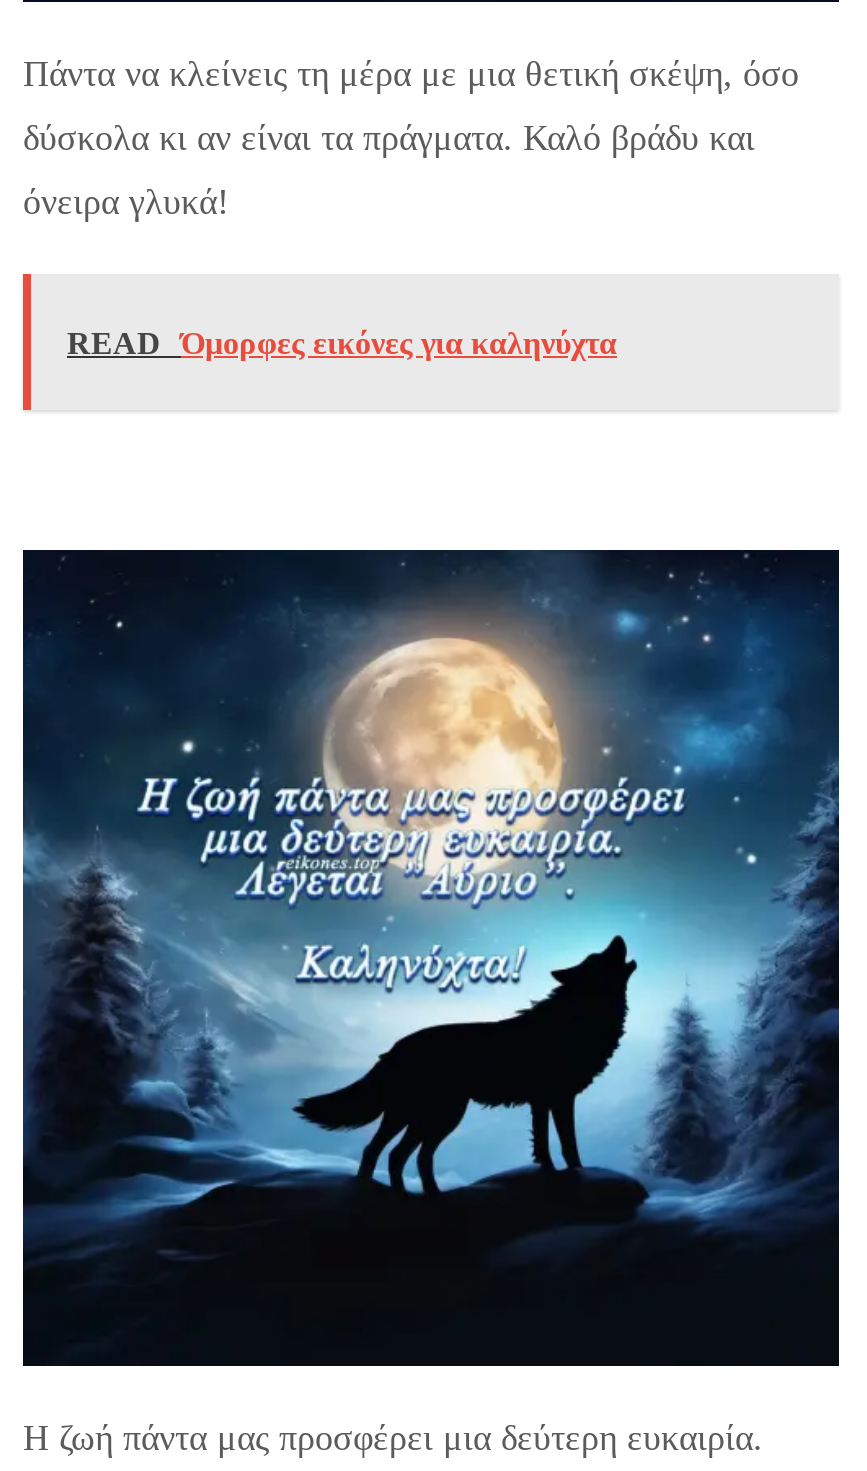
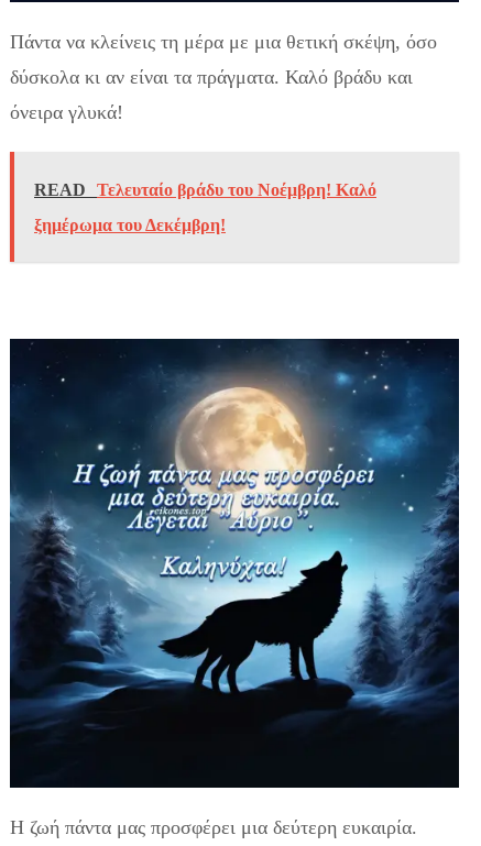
[67,326,617,360] READ Όμορφες εικόνες για καληνύχτα -> [34,180,376,234] READ Τελευταίο βράδυ του Νοέμβρη! Καλό | ξημέρωμα του Δεκέμβρη!

